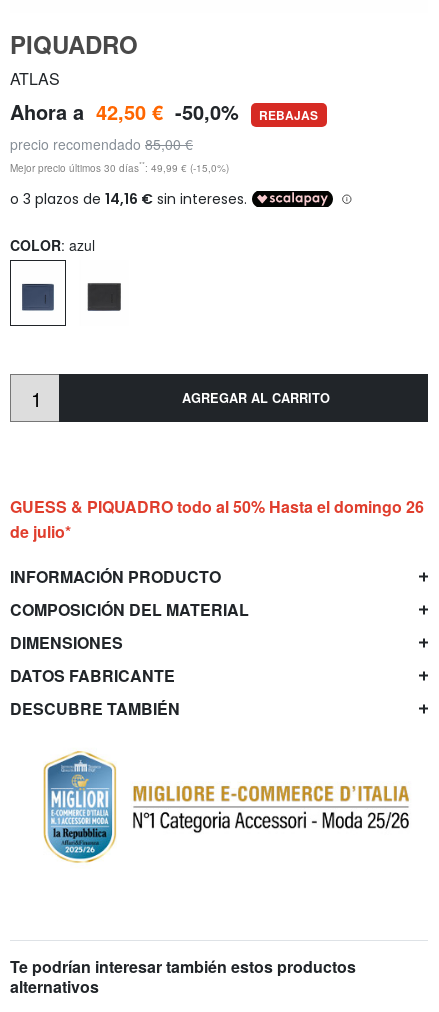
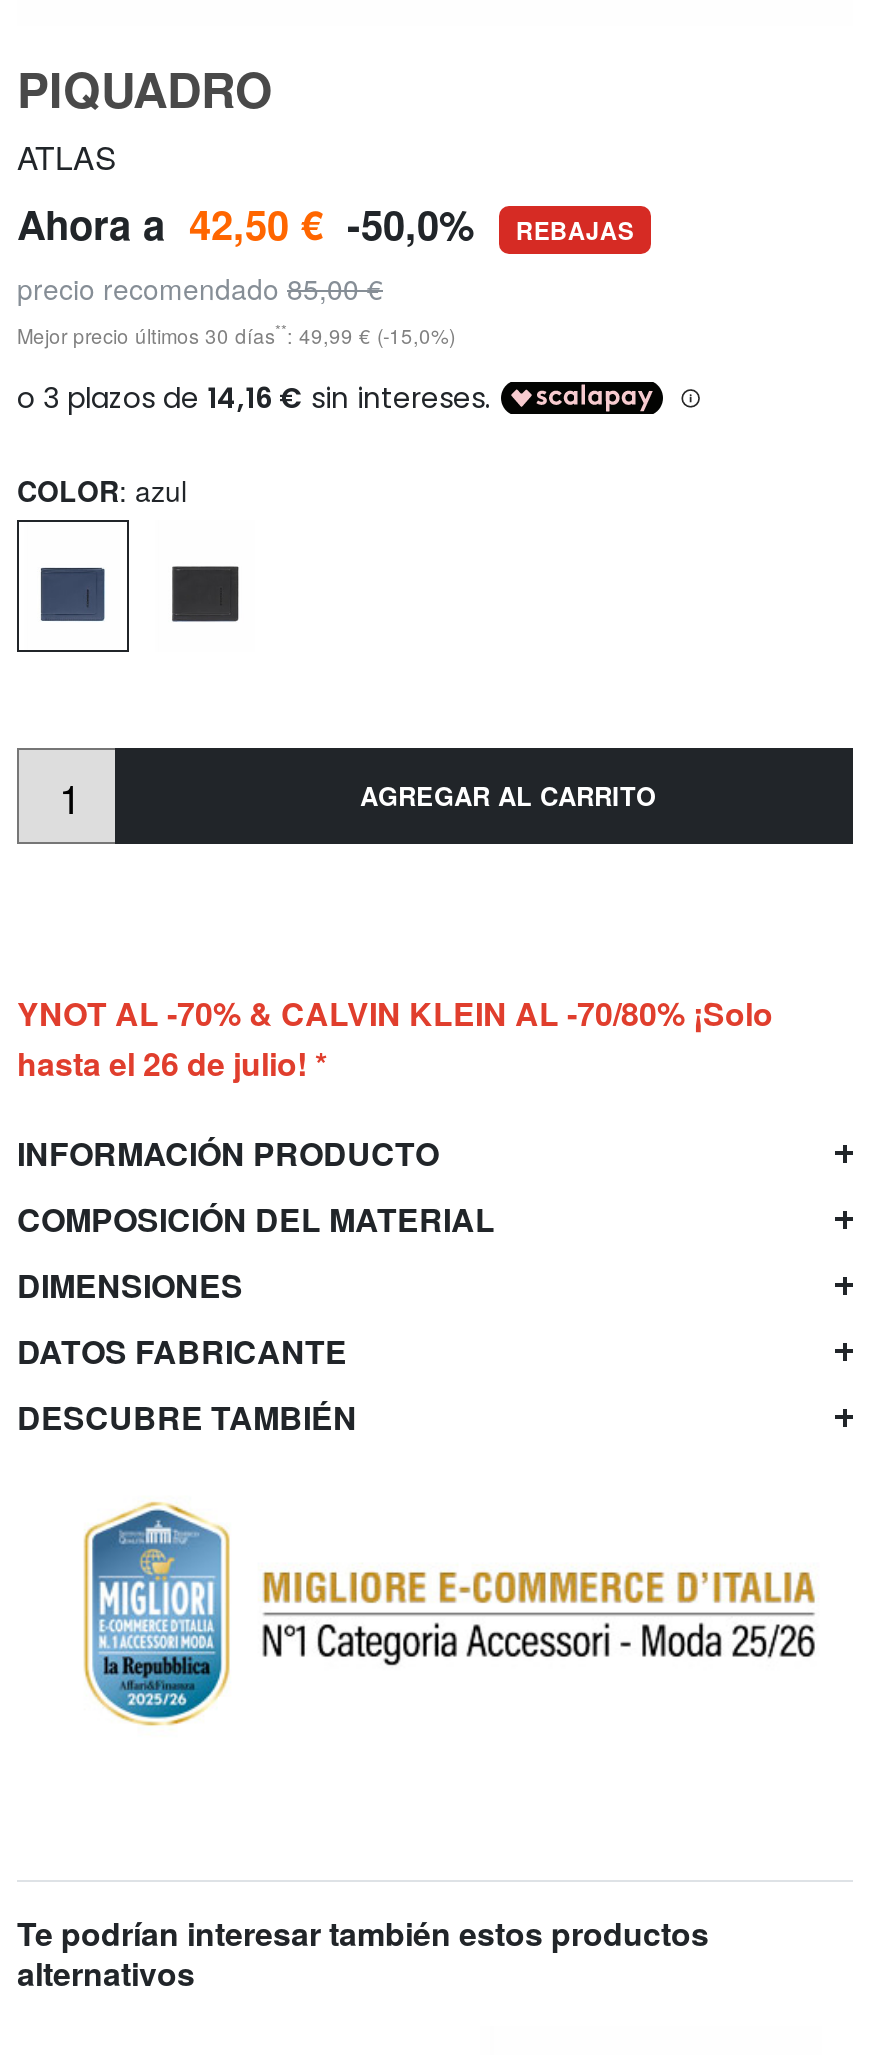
[10,495,424,543] GUESS & PIQUADRO todo al 50% Hasta el domingo 26 | de julio* -> [17,990,773,1086] YNOT AL -70% & CALVIN KLEIN AL -70/80% ¡Solo | hasta el 26 de julio! *

